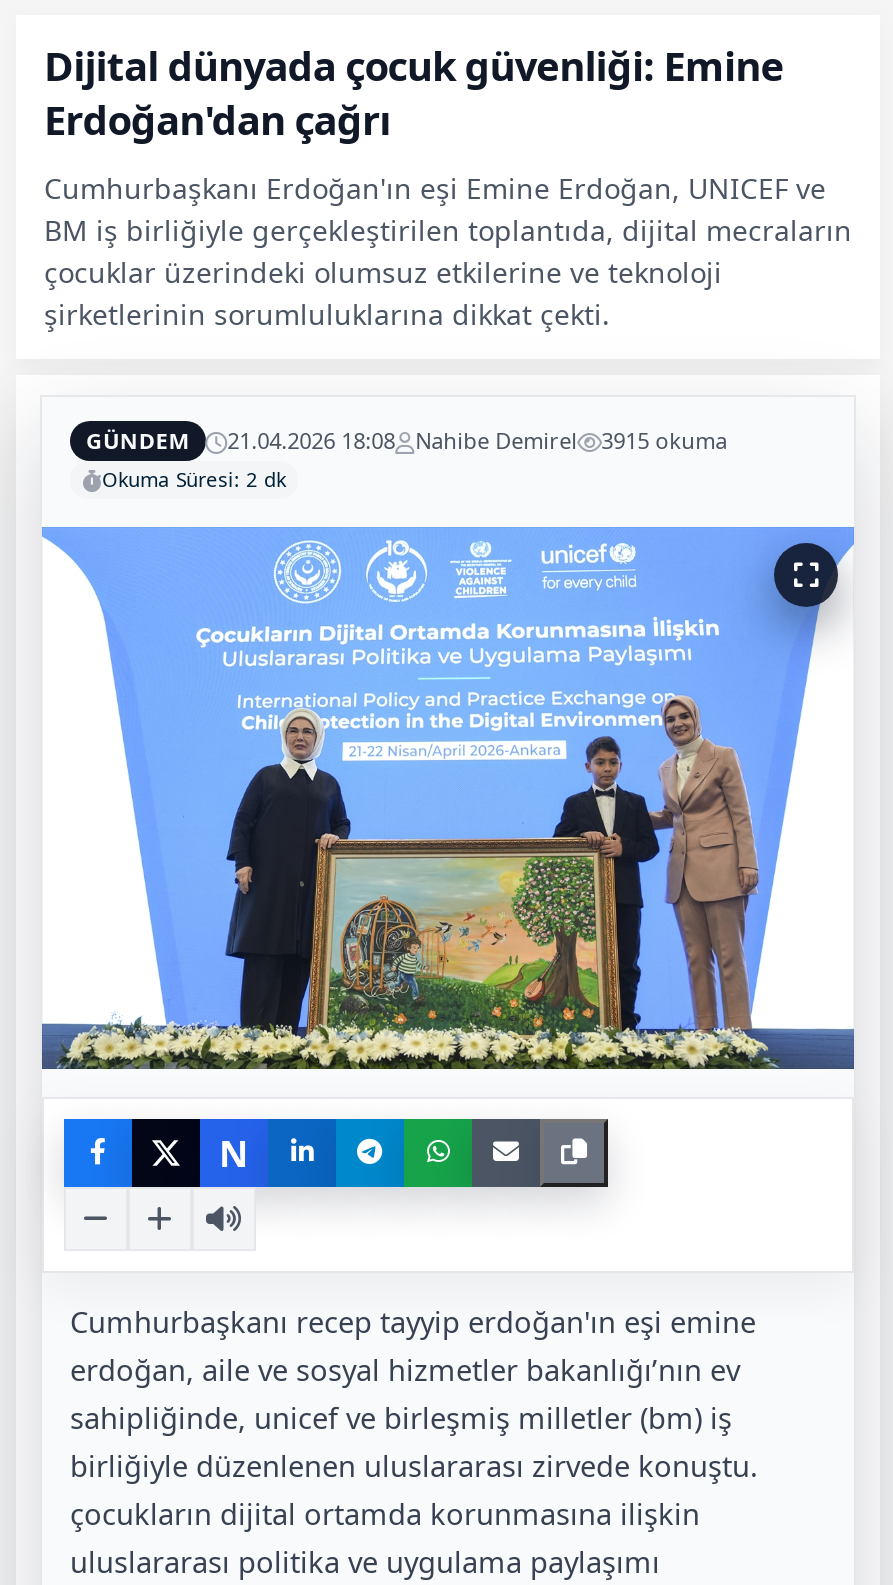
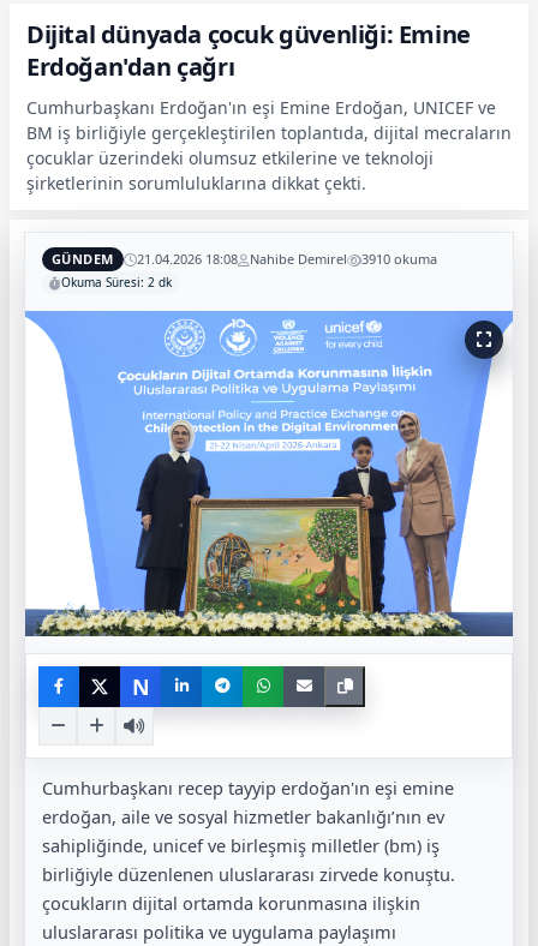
[86,425,727,455] GÜNDEM 21.04.2026 18:08 Nahibe Demirel 3915 okuma -> [52,250,437,268] GÜNDEM 21.04.2026 18:08 Nahibe Demirel 3910 okuma

